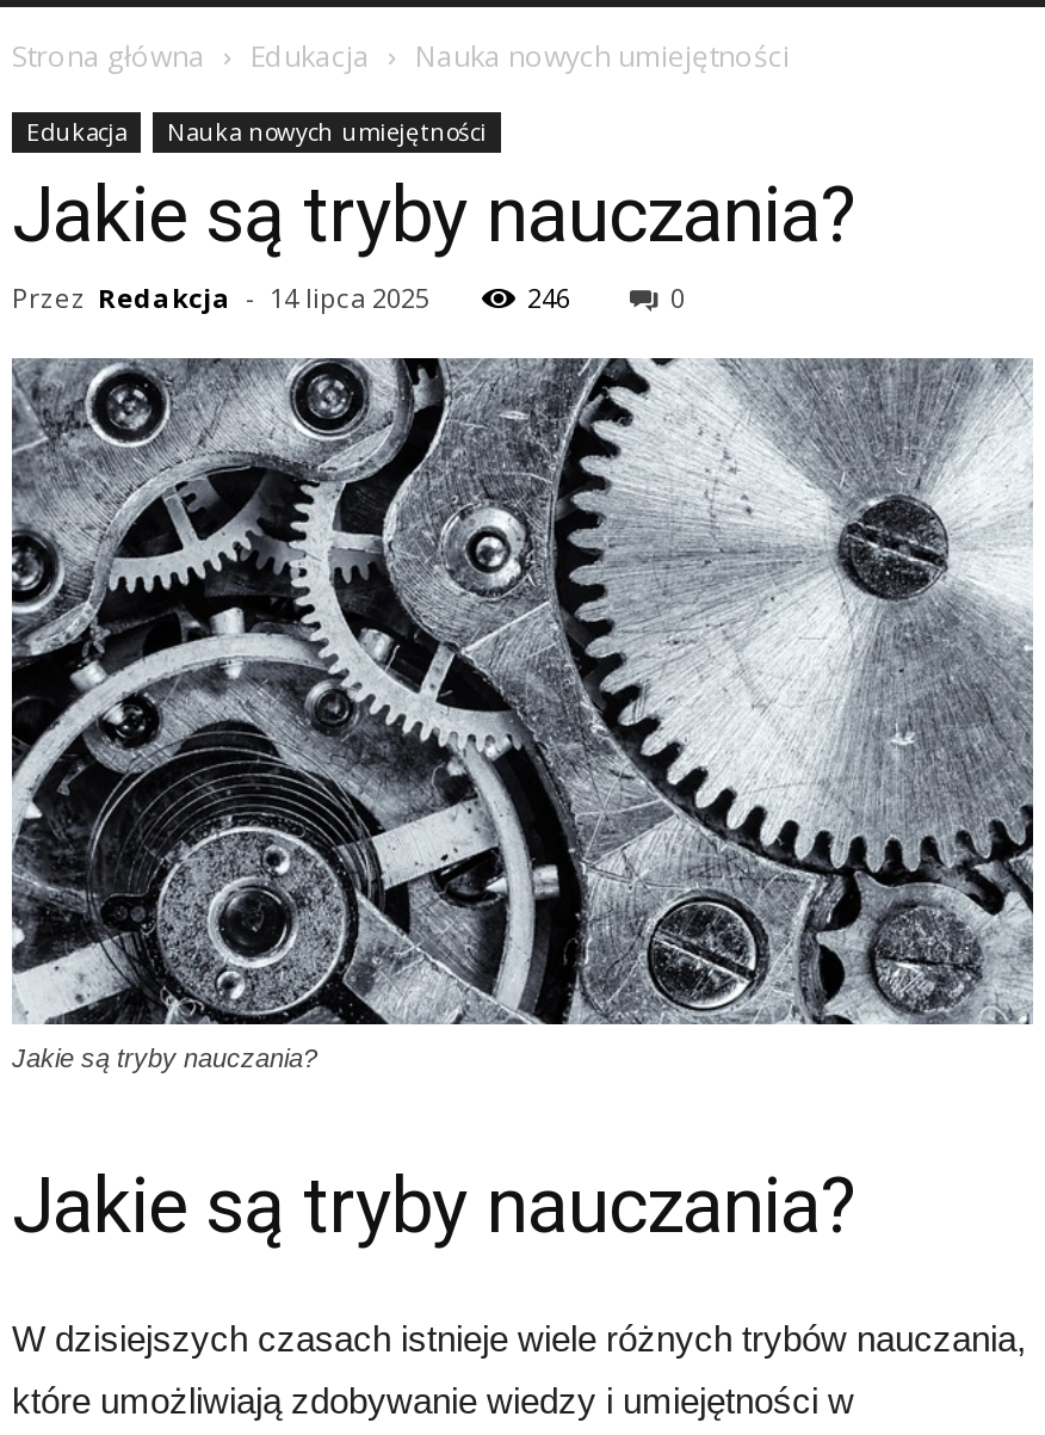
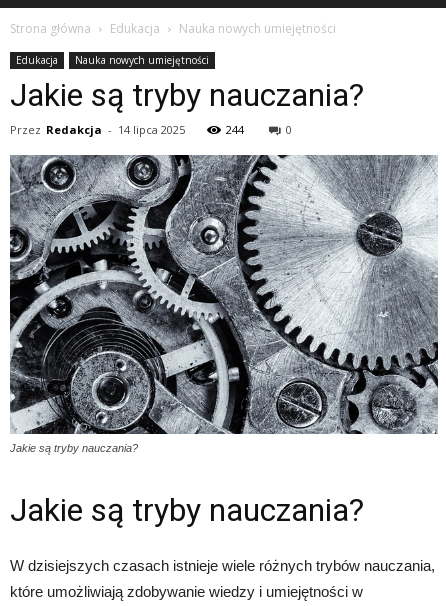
[527,279,570,315] 246 -> [226,122,244,137] 244

